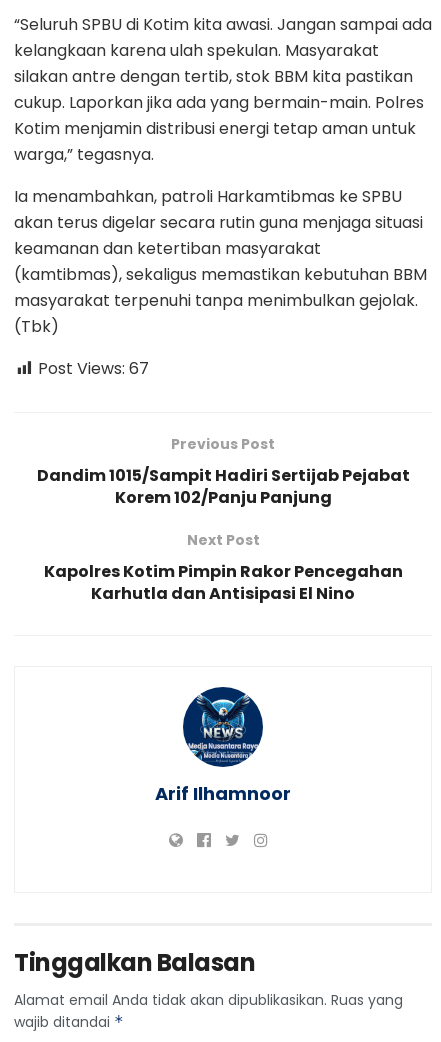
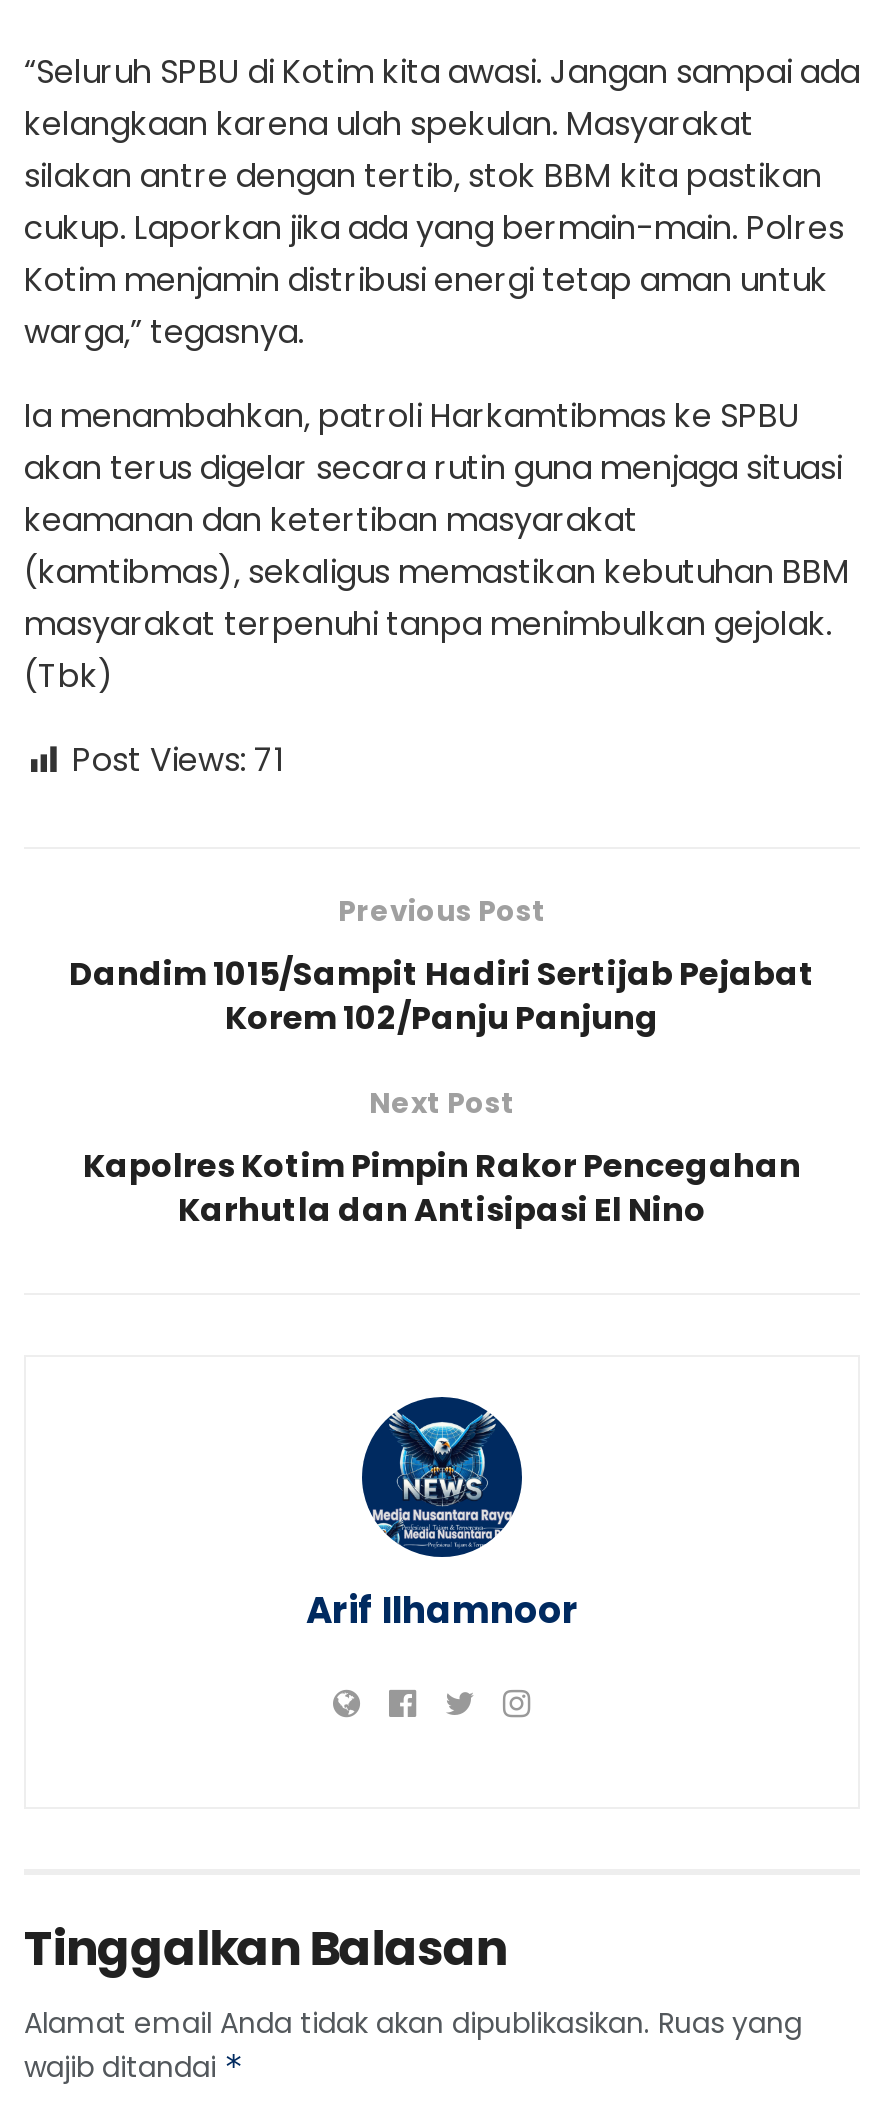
[38,357,149,380] Post Views: 67 -> [72,737,284,783] Post Views: 71

